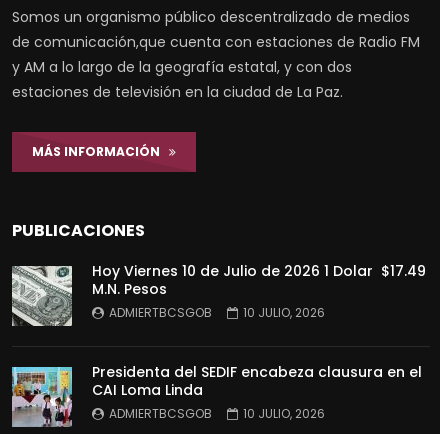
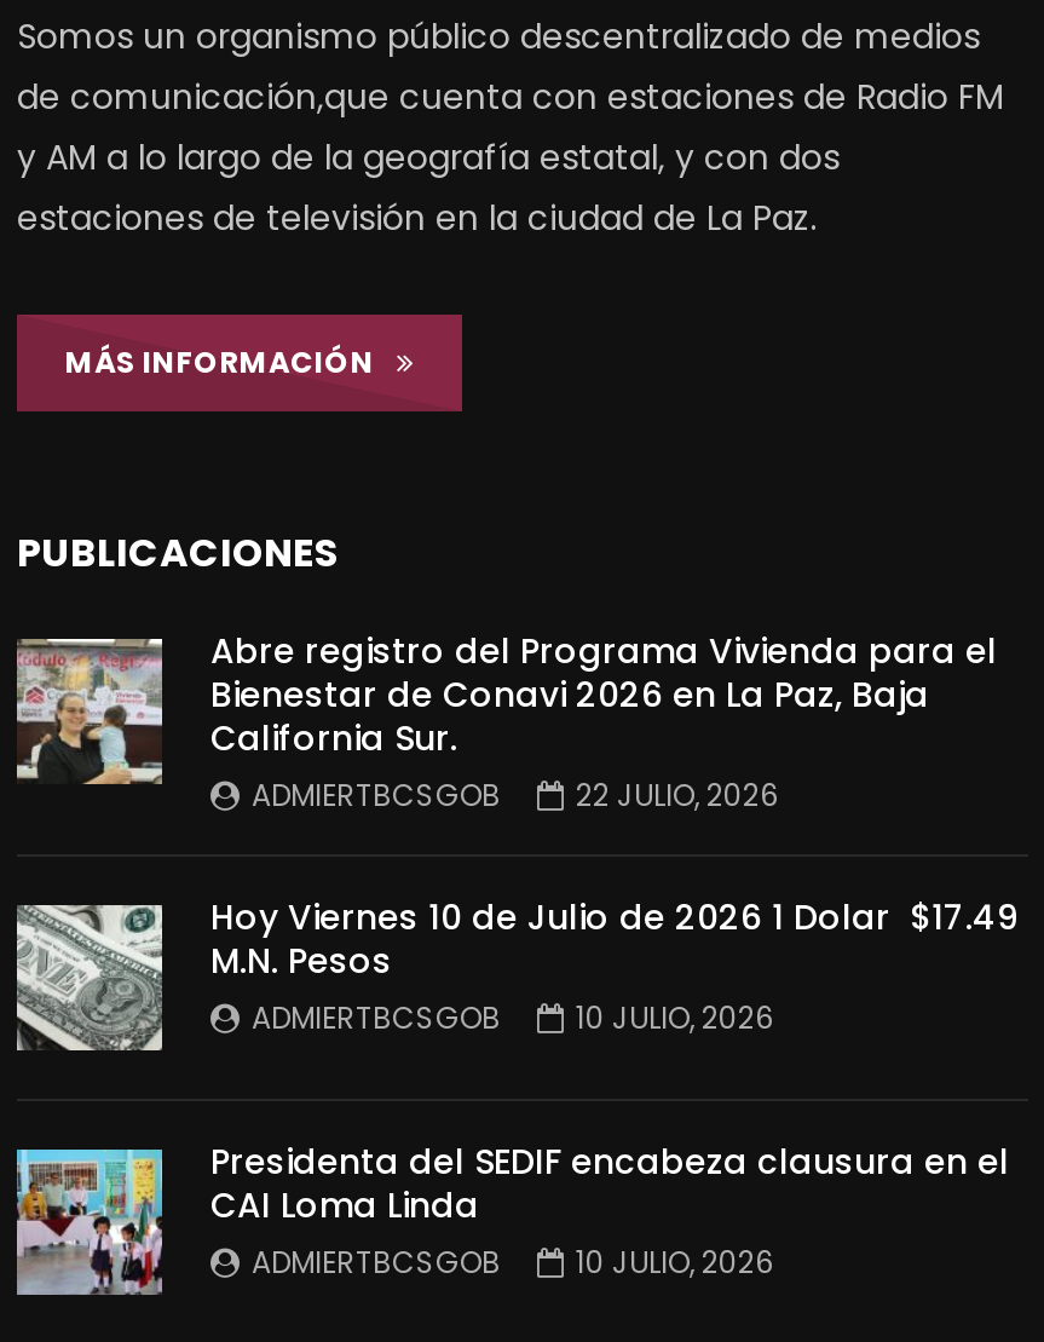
none -> [17,627,997,816] [image] | Abre registro del Programa Vivienda para el | Bienestar de Conavi 2026 en La Paz, Baja | California Sur. | ADMIERTBCSGOB | 22 JULIO, 2026

